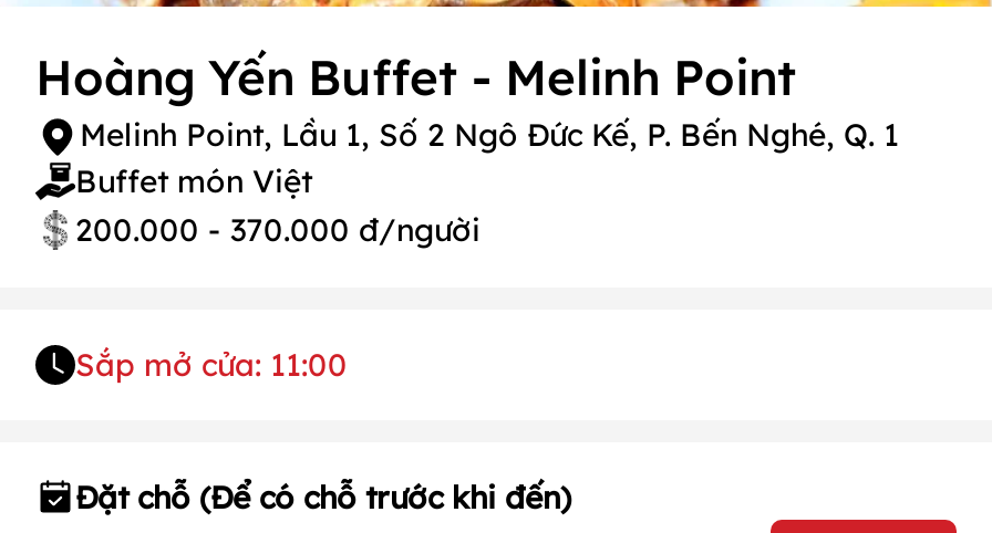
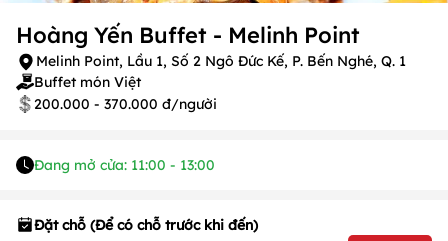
[75,345,348,384] Sắp mở cửa: 11:00 -> [34,156,215,174] Đang mở cửa: 11:00 - 13:00

